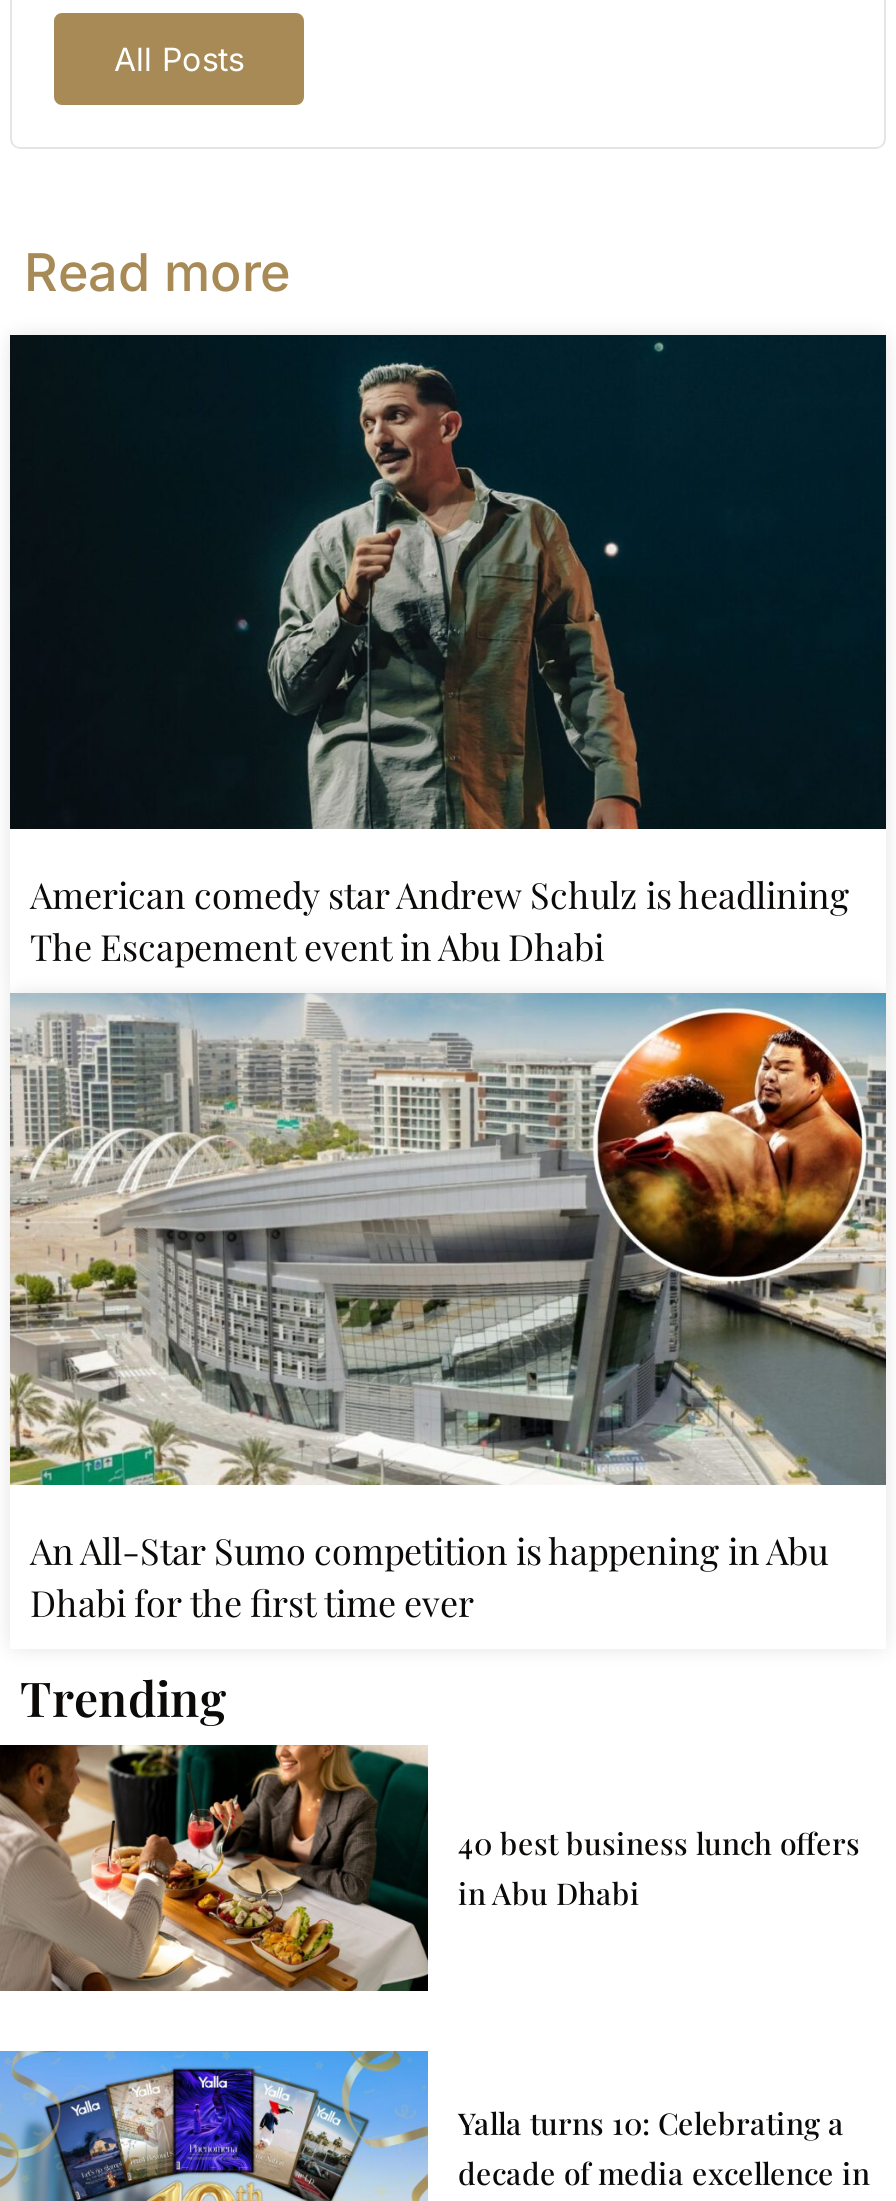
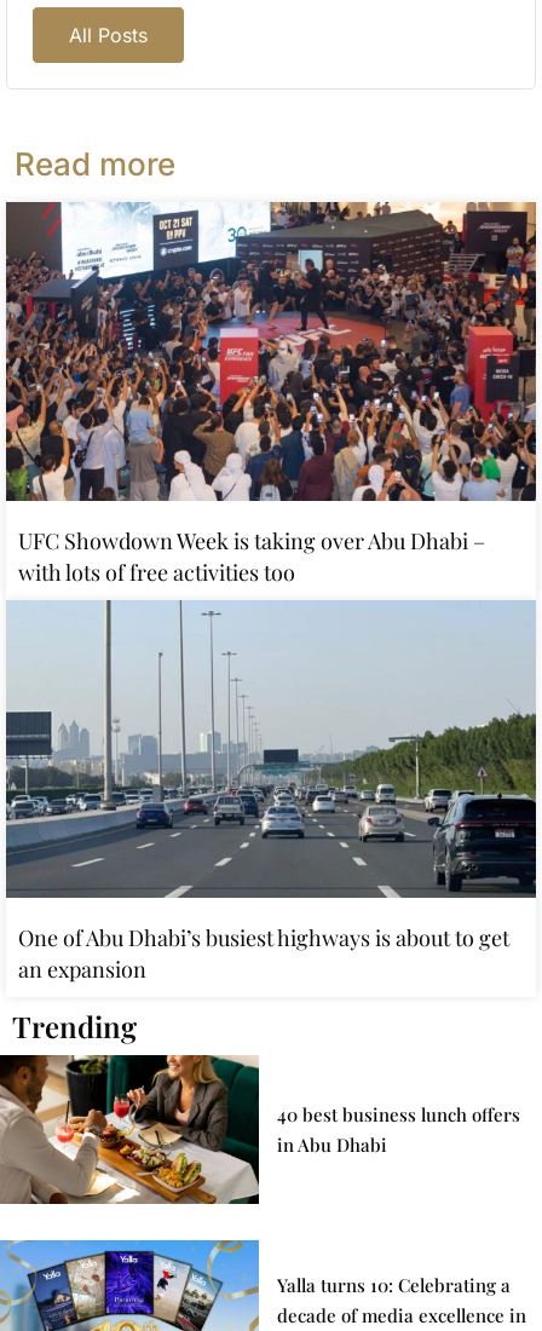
[8,333,888,970] [image] | American comedy star Andrew Schulz is headlining | The Escapement event in Abu Dhabi -> [5,201,537,586] [image] | UFC Showdown Week is taking over Abu Dhabi – | with lots of free activities too
[10,993,888,1627] [image] | An All-Star Sumo competition is happening in Abu | Dhabi for the first time ever -> [5,600,537,984] [image] | One of Abu Dhabi’s busiest highways is about to get | an expansion

